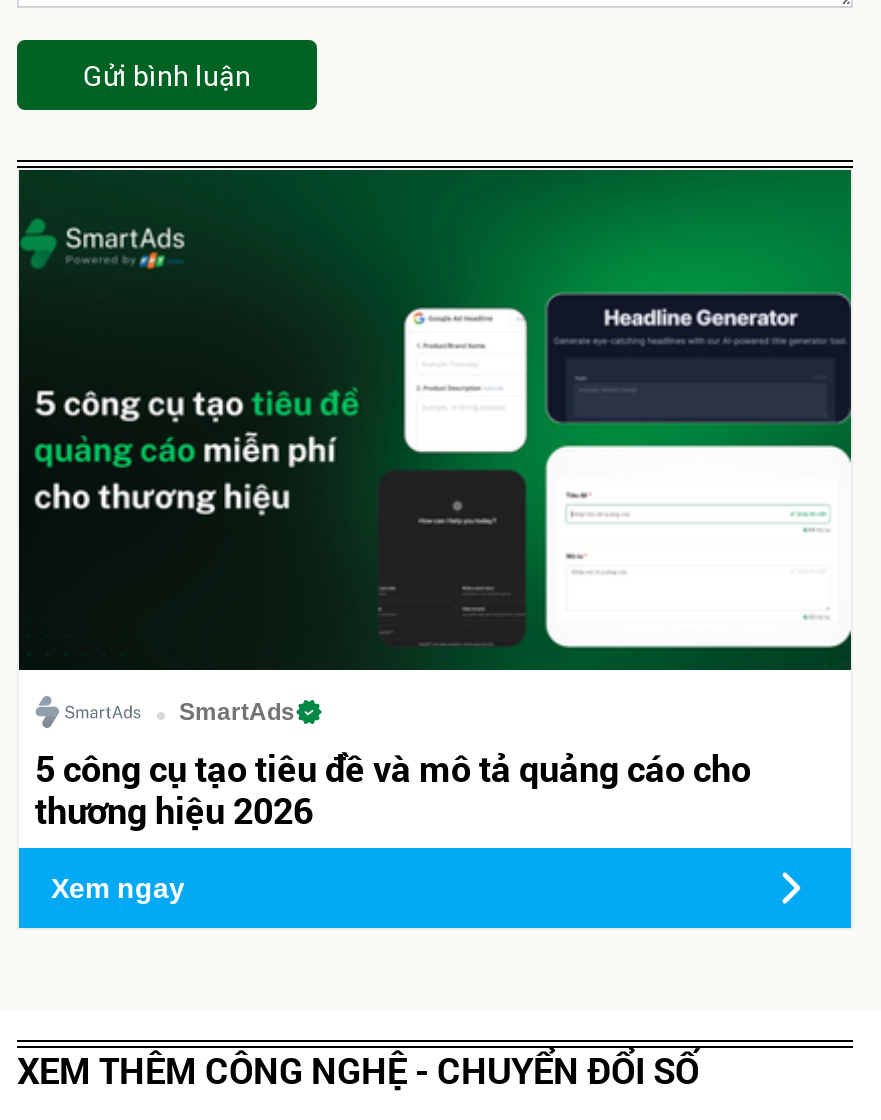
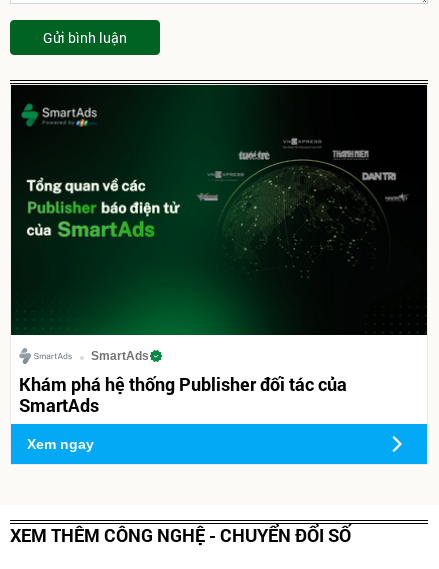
[19,170,853,833] [image] | 5 công cụ tạo tiêu đề và mô tả quảng cáo cho | thương hiệu 2026 -> [11,85,428,417] [image] | Khám phá hệ thống Publisher đối tác của | SmartAds

